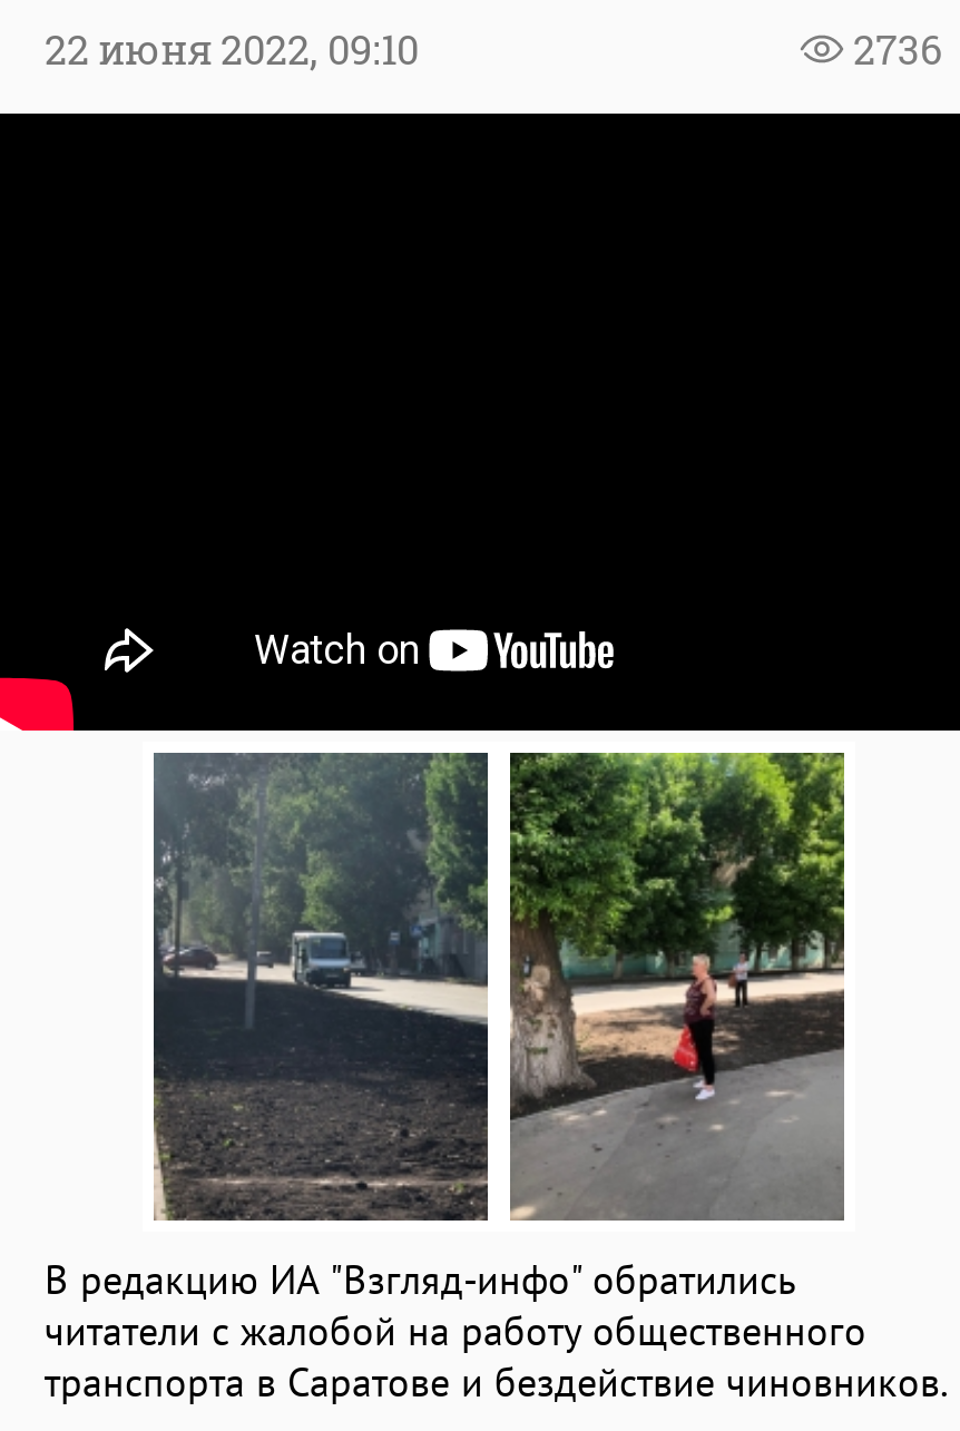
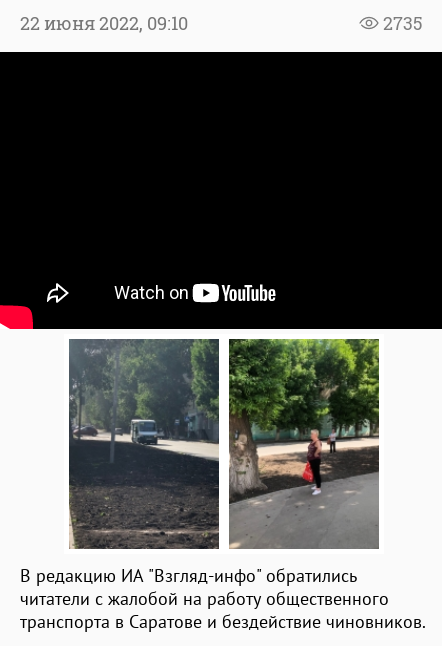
[853,21,942,75] 2736 -> [383,10,423,34] 2735

